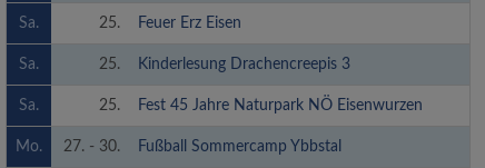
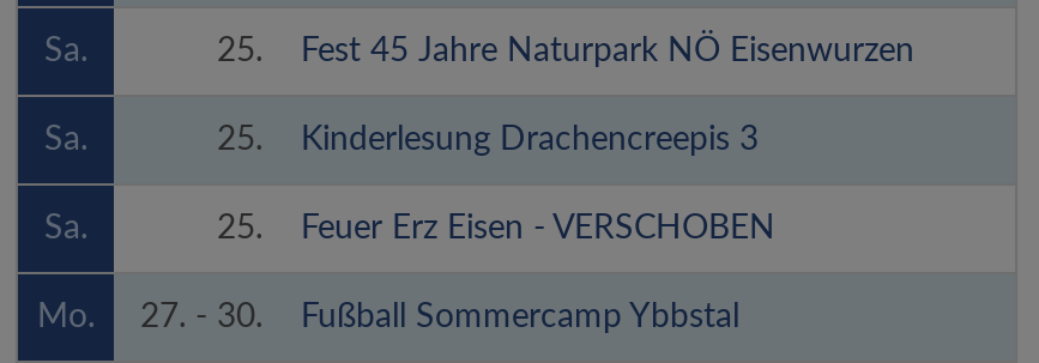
[138,16,241,31] Feuer Erz Eisen -> none
moved [138,98,423,113] -> [301,35,914,68]: Fest 45 Jahre Naturpark NÖ Eisenwurzen
none -> [301,212,775,246] Feuer Erz Eisen - VERSCHOBEN

